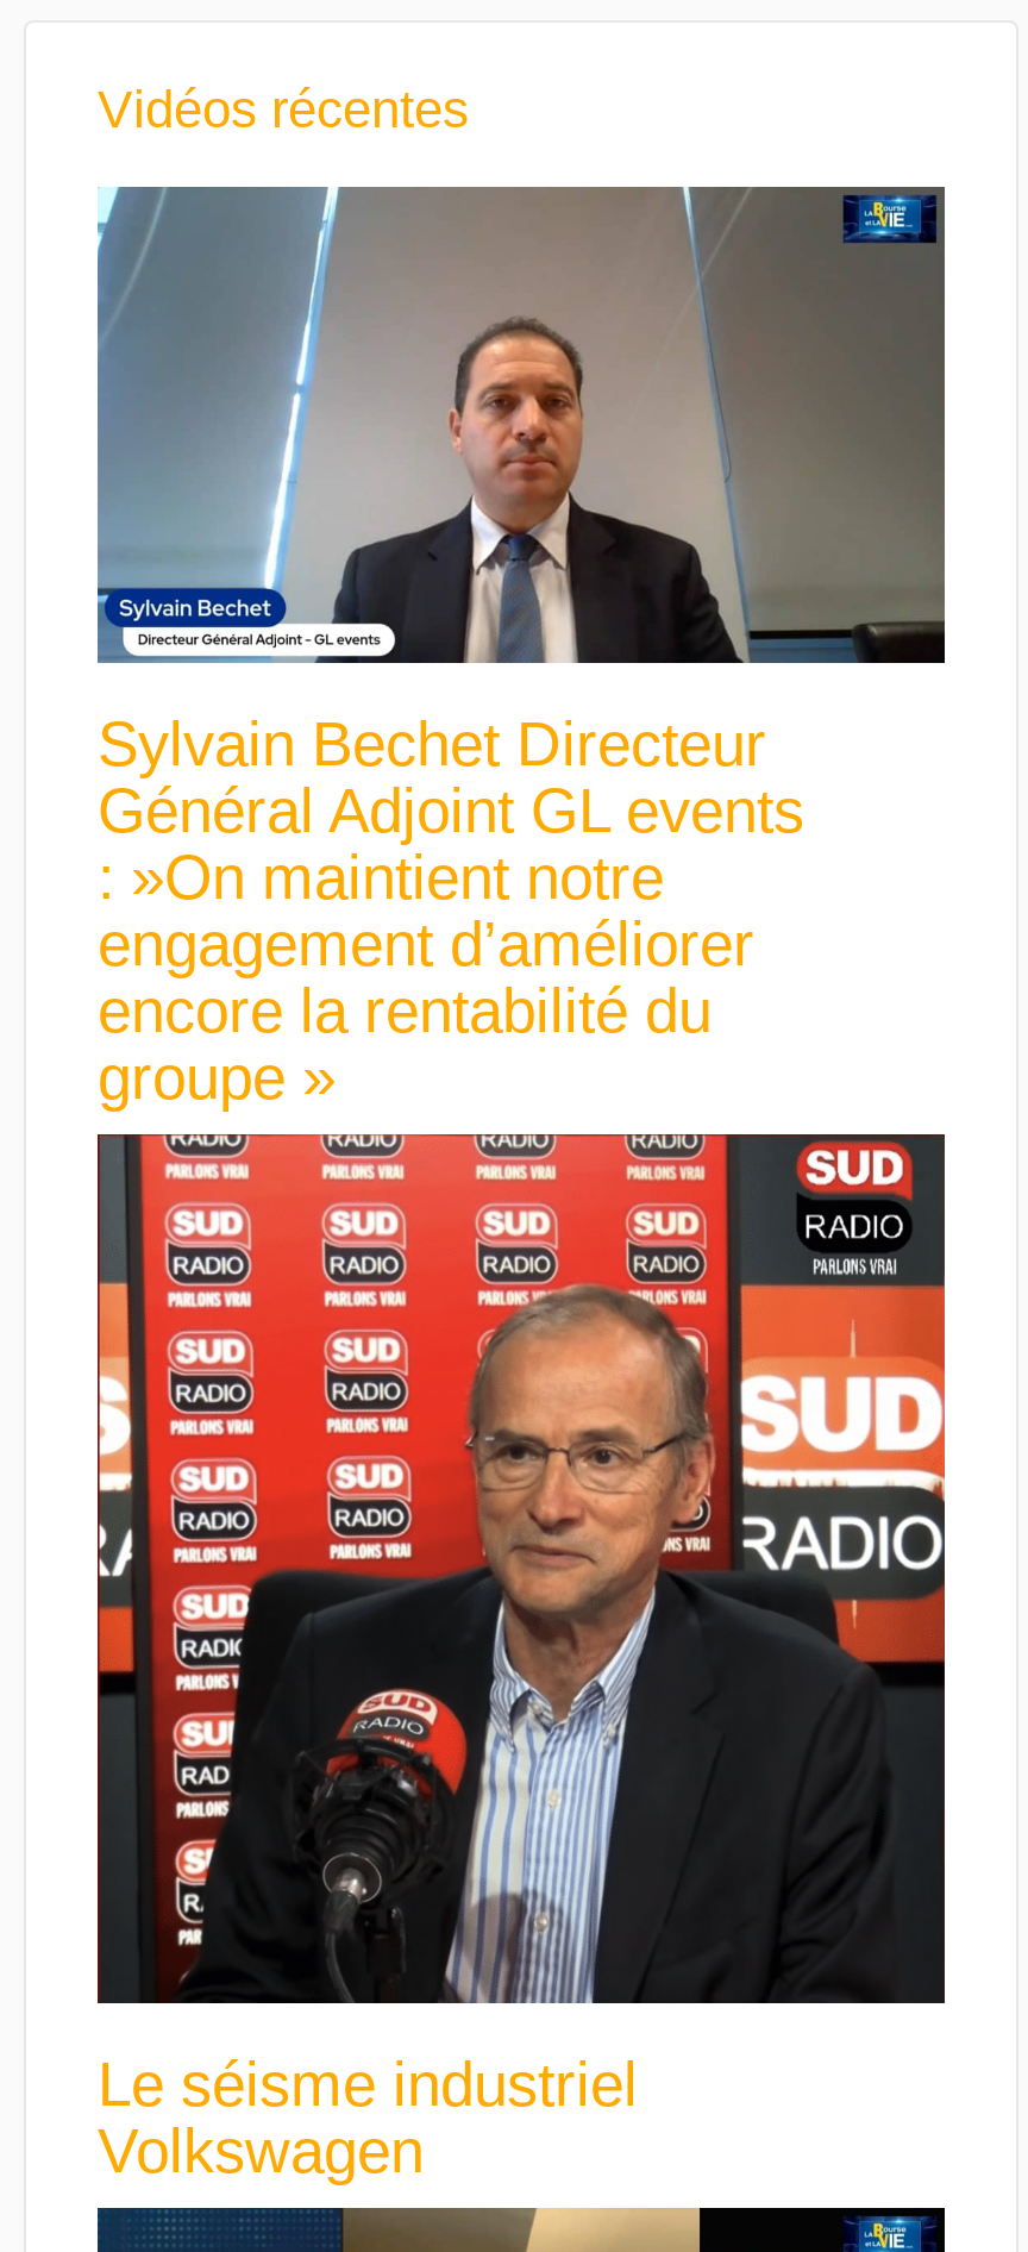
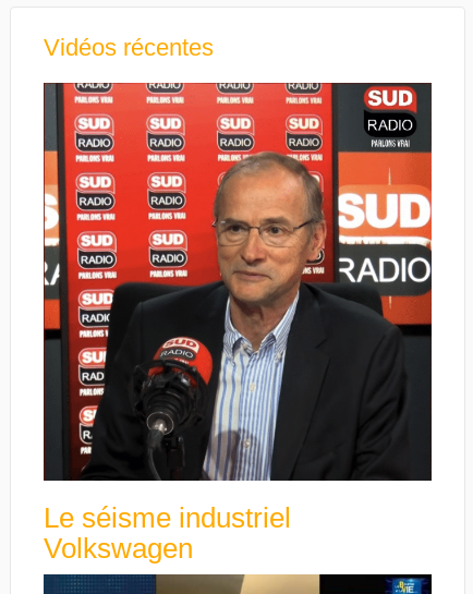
[95,184,947,1113] [image] | Sylvain Bechet Directeur | Général Adjoint GL events | : »On maintient notre | engagement d’améliorer | encore la rentabilité du | groupe » -> none

